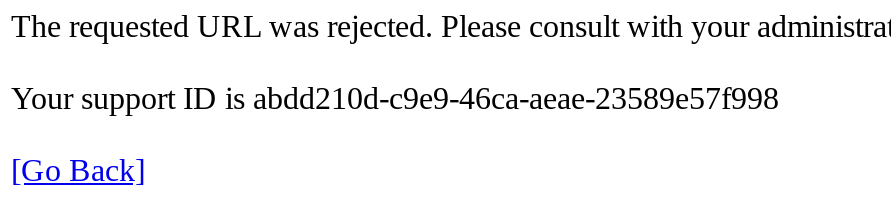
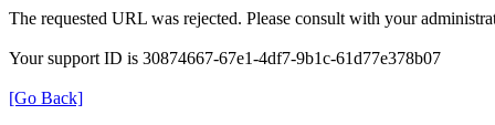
[11,81,779,115] Your support ID is abdd210d-c9e9-46ca-aeae-23589e57f998 -> [9,49,441,67] Your support ID is 30874667-67e1-4df7-9b1c-61d77e378b07

